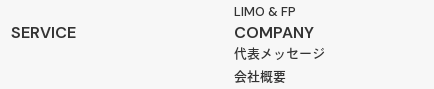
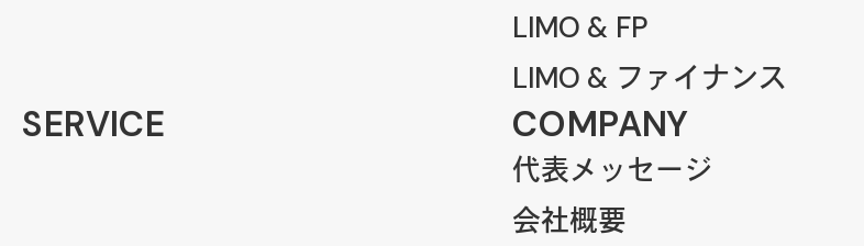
none -> [512,58,787,96] LIMO & ファイナンス

